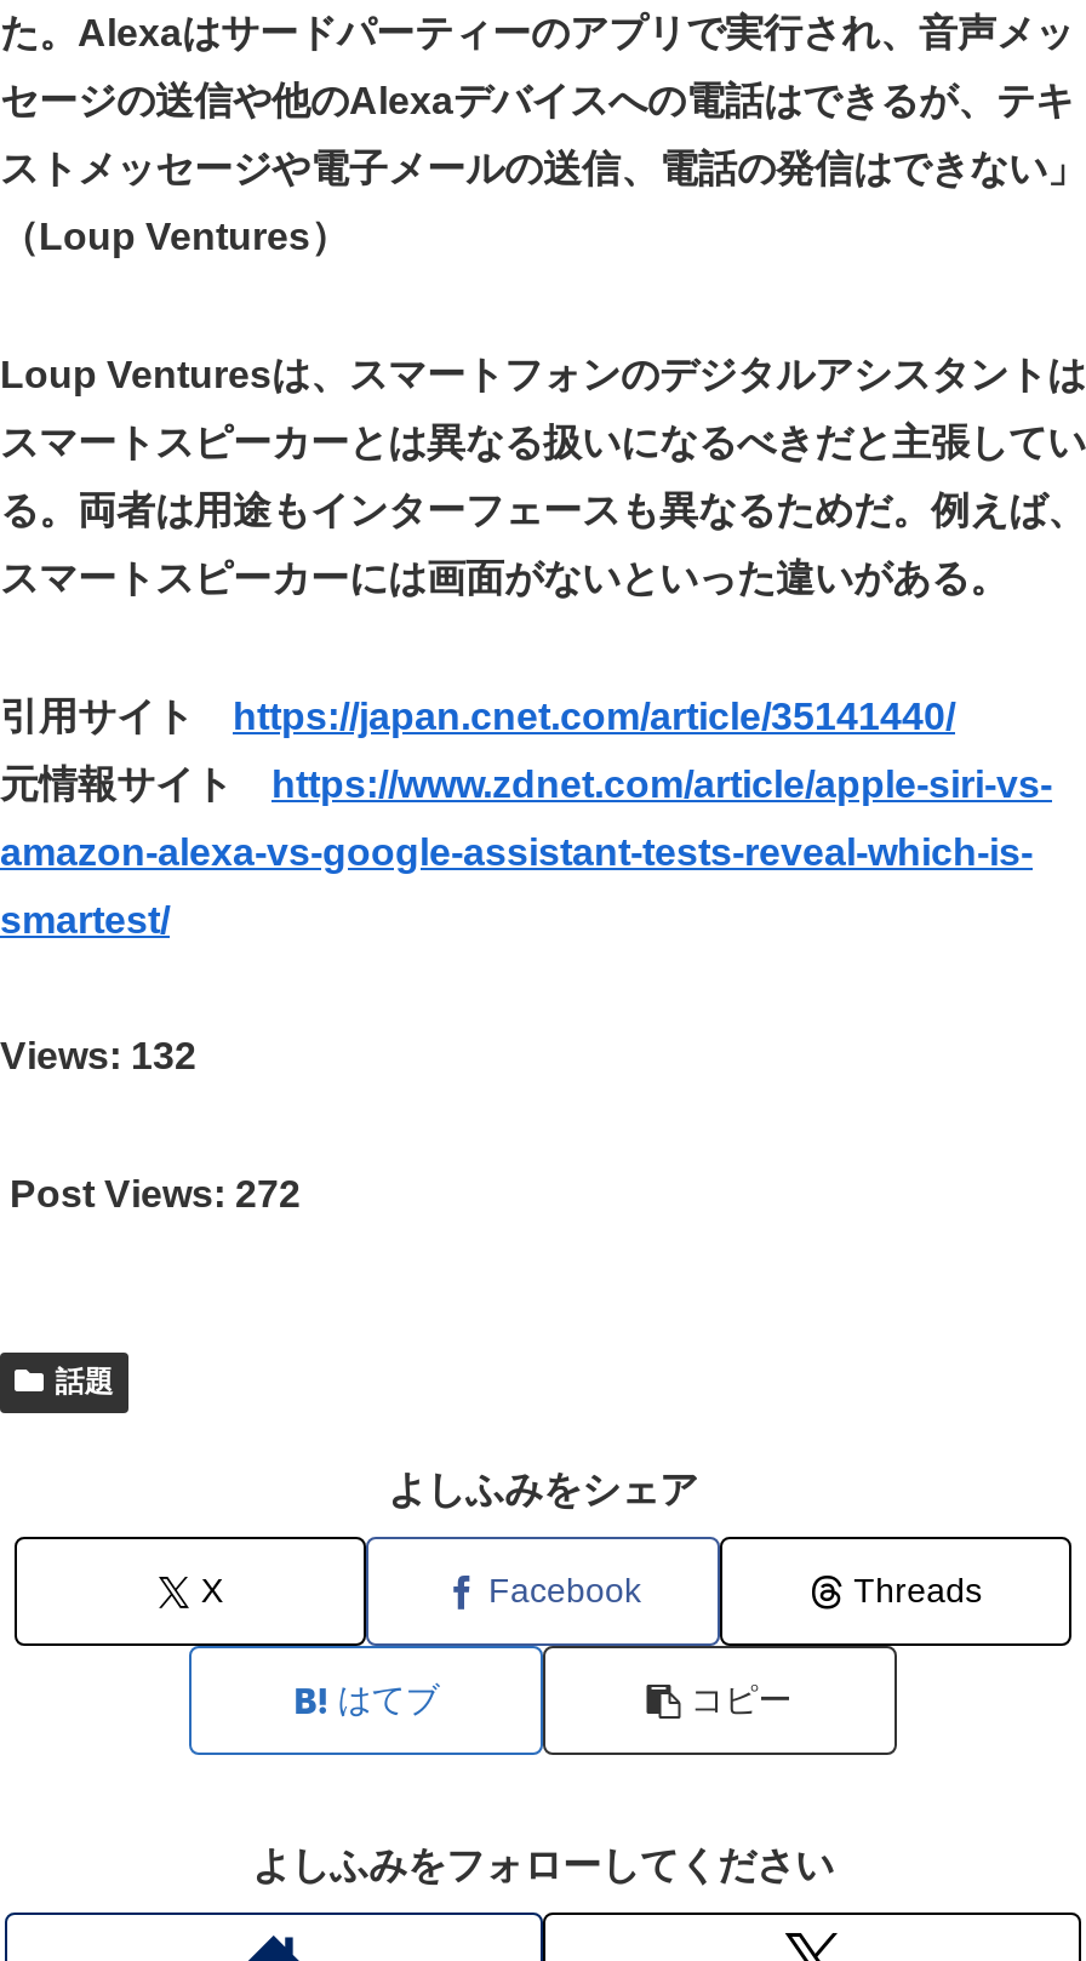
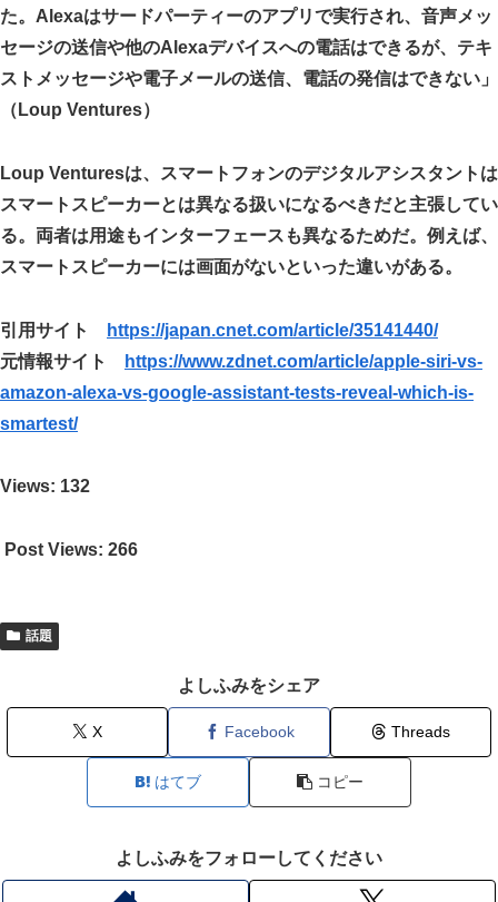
[10,1173,301,1215] Post Views: 272 -> [4,540,138,559] Post Views: 266

